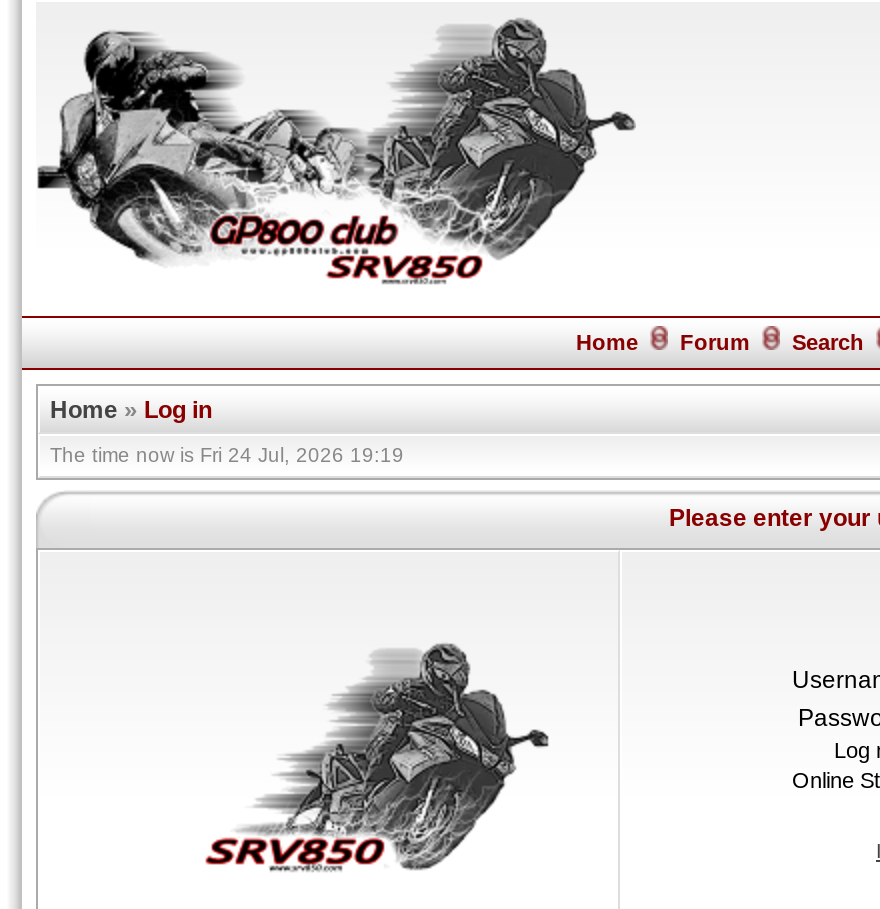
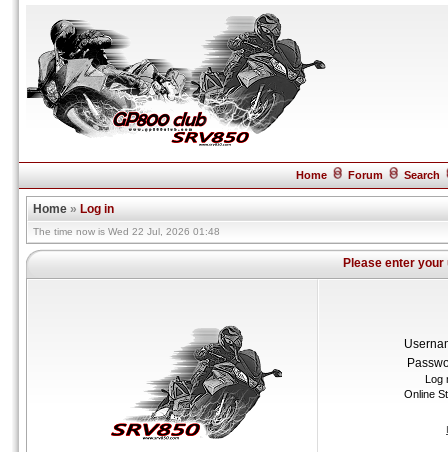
[50,444,404,466] The time now is Fri 24 Jul, 2026 19:19 -> [33,226,220,237] The time now is Wed 22 Jul, 2026 01:48

